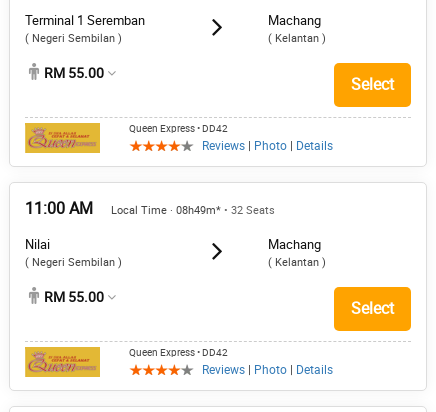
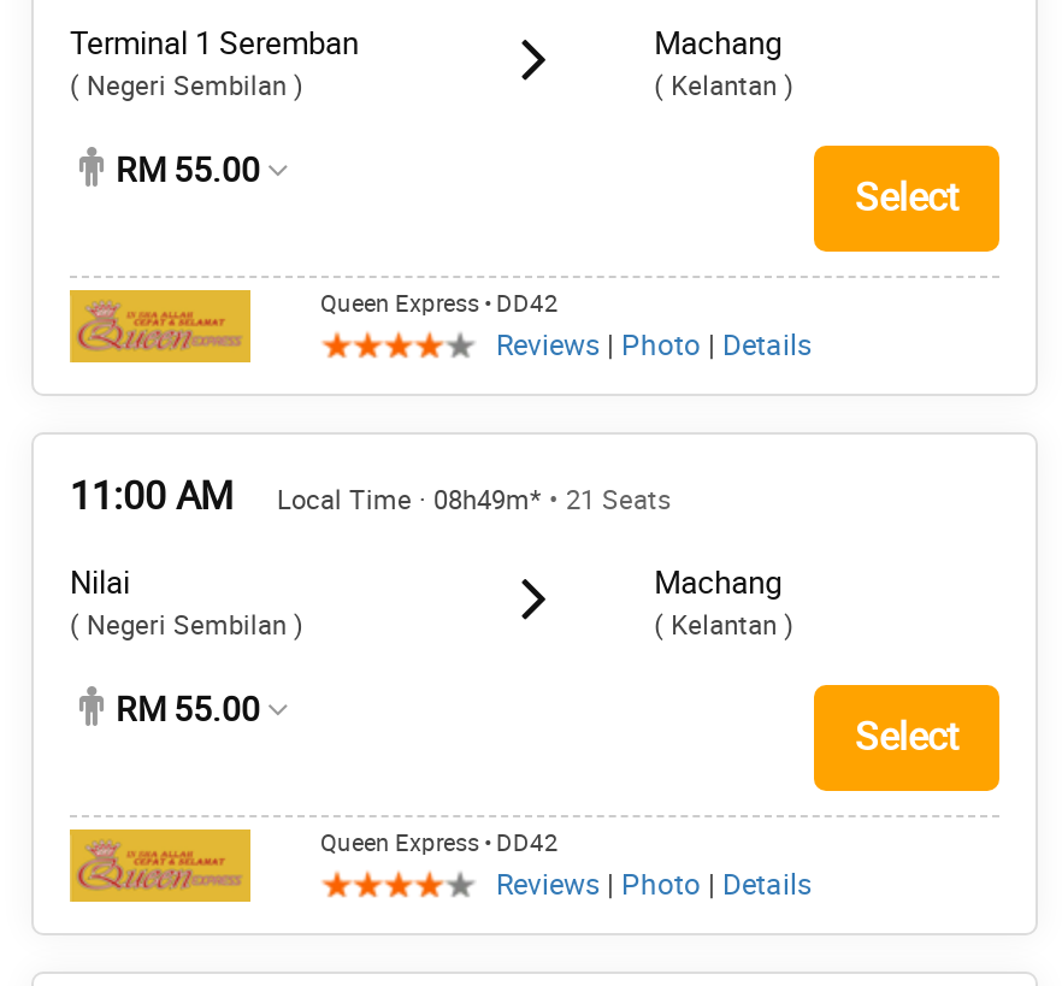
[111,204,275,217] Local Time · 08h49m* • 32 Seats -> [277,485,672,516] Local Time · 08h49m* • 21 Seats

